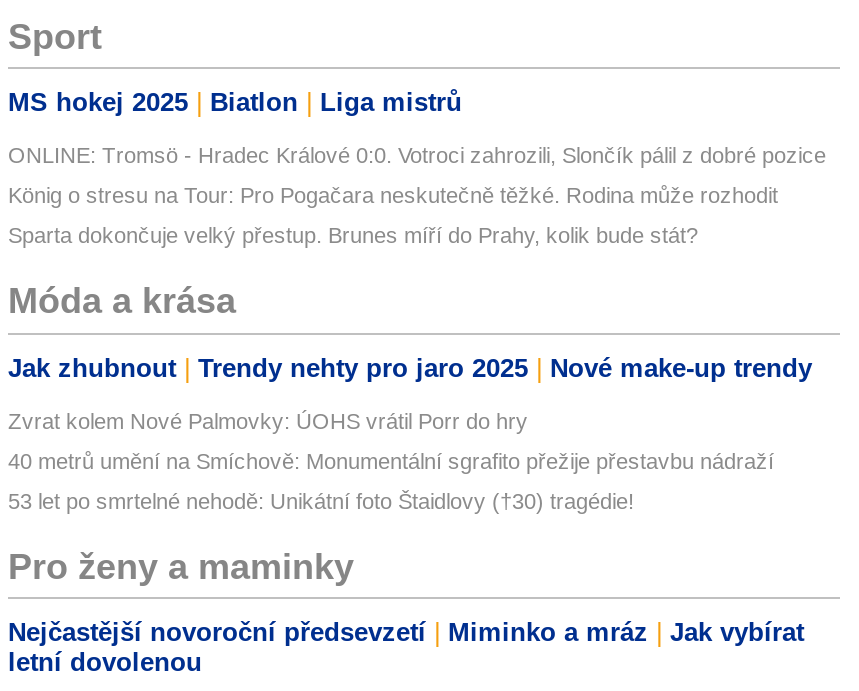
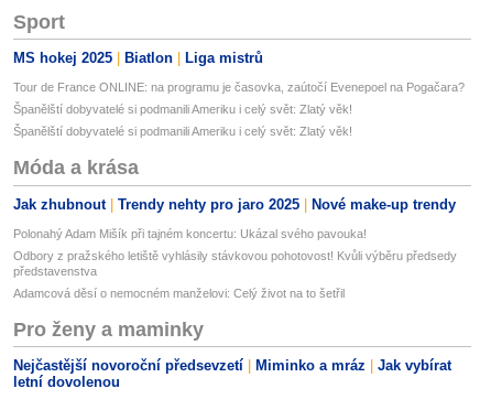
[8,144,826,168] ONLINE: Tromsö - Hradec Králové 0:0. Votroci zahrozili, Slončík pálil z dobré pozice -> [13,81,465,94] Tour de France ONLINE: na programu je časovka, zaútočí Evenepoel na Pogačara?
[8,184,778,208] König o stresu na Tour: Pro Pogačara neskutečně těžké. Rodina může rozhodit -> [13,103,352,116] Španělští dobyvatelé si podmanili Ameriku i celý svět: Zlatý věk!
[8,224,698,248] Sparta dokončuje velký přestup. Brunes míří do Prahy, kolik bude stát? -> [13,125,352,138] Španělští dobyvatelé si podmanili Ameriku i celý svět: Zlatý věk!
[8,409,528,433] Zvrat kolem Nové Palmovky: ÚOHS vrátil Porr do hry -> [13,227,367,240] Polonahý Adam Mišík při tajném koncertu: Ukázal svého pavouka!
[8,449,774,473] 40 metrů umění na Smíchově: Monumentální sgrafito přežije přestavbu nádraží -> [13,249,457,278] Odbory z pražského letiště vyhlásily stávkovou pohotovost! Kvůli výběru předsedy | představenstva
[8,489,634,513] 53 let po smrtelné nehodě: Unikátní foto Štaidlovy (†30) tragédie! -> [13,286,345,300] Adamcová děsí o nemocném manželovi: Celý život na to šetřil

